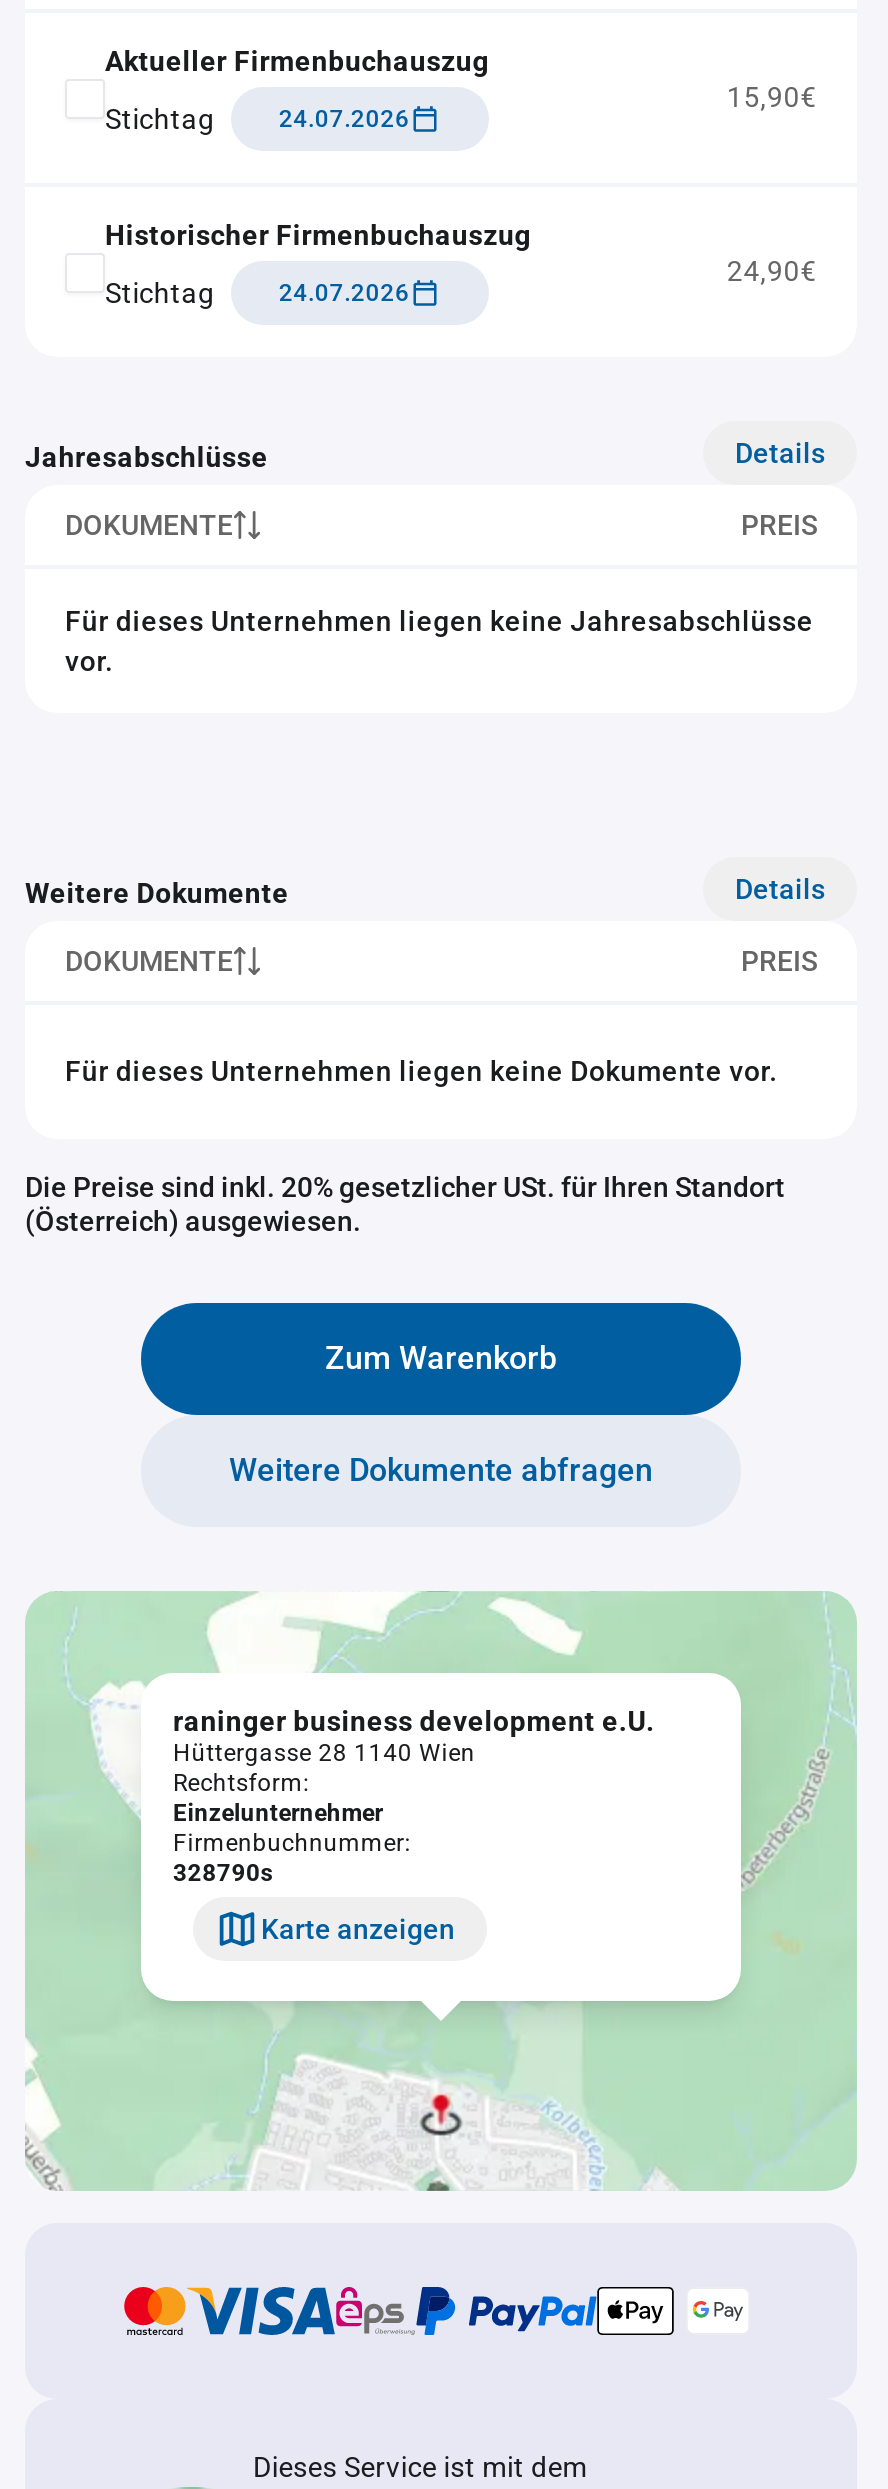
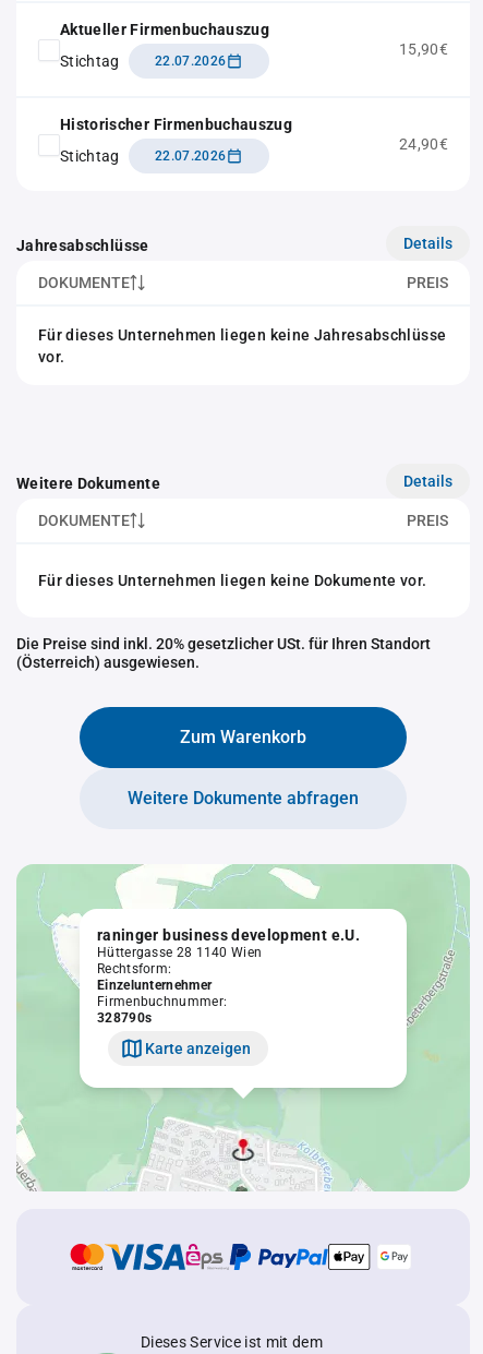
[279,105,410,133] 24.07.2026 -> [155,53,226,69] 22.07.2026
[279,279,410,307] 24.07.2026 -> [155,148,226,164] 22.07.2026

